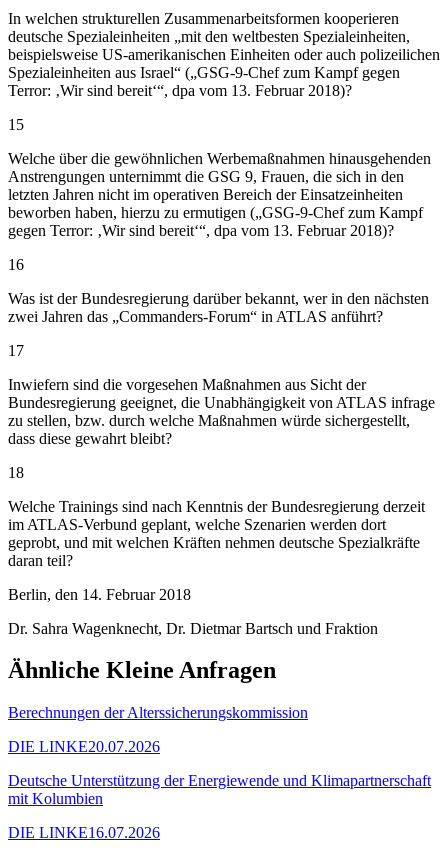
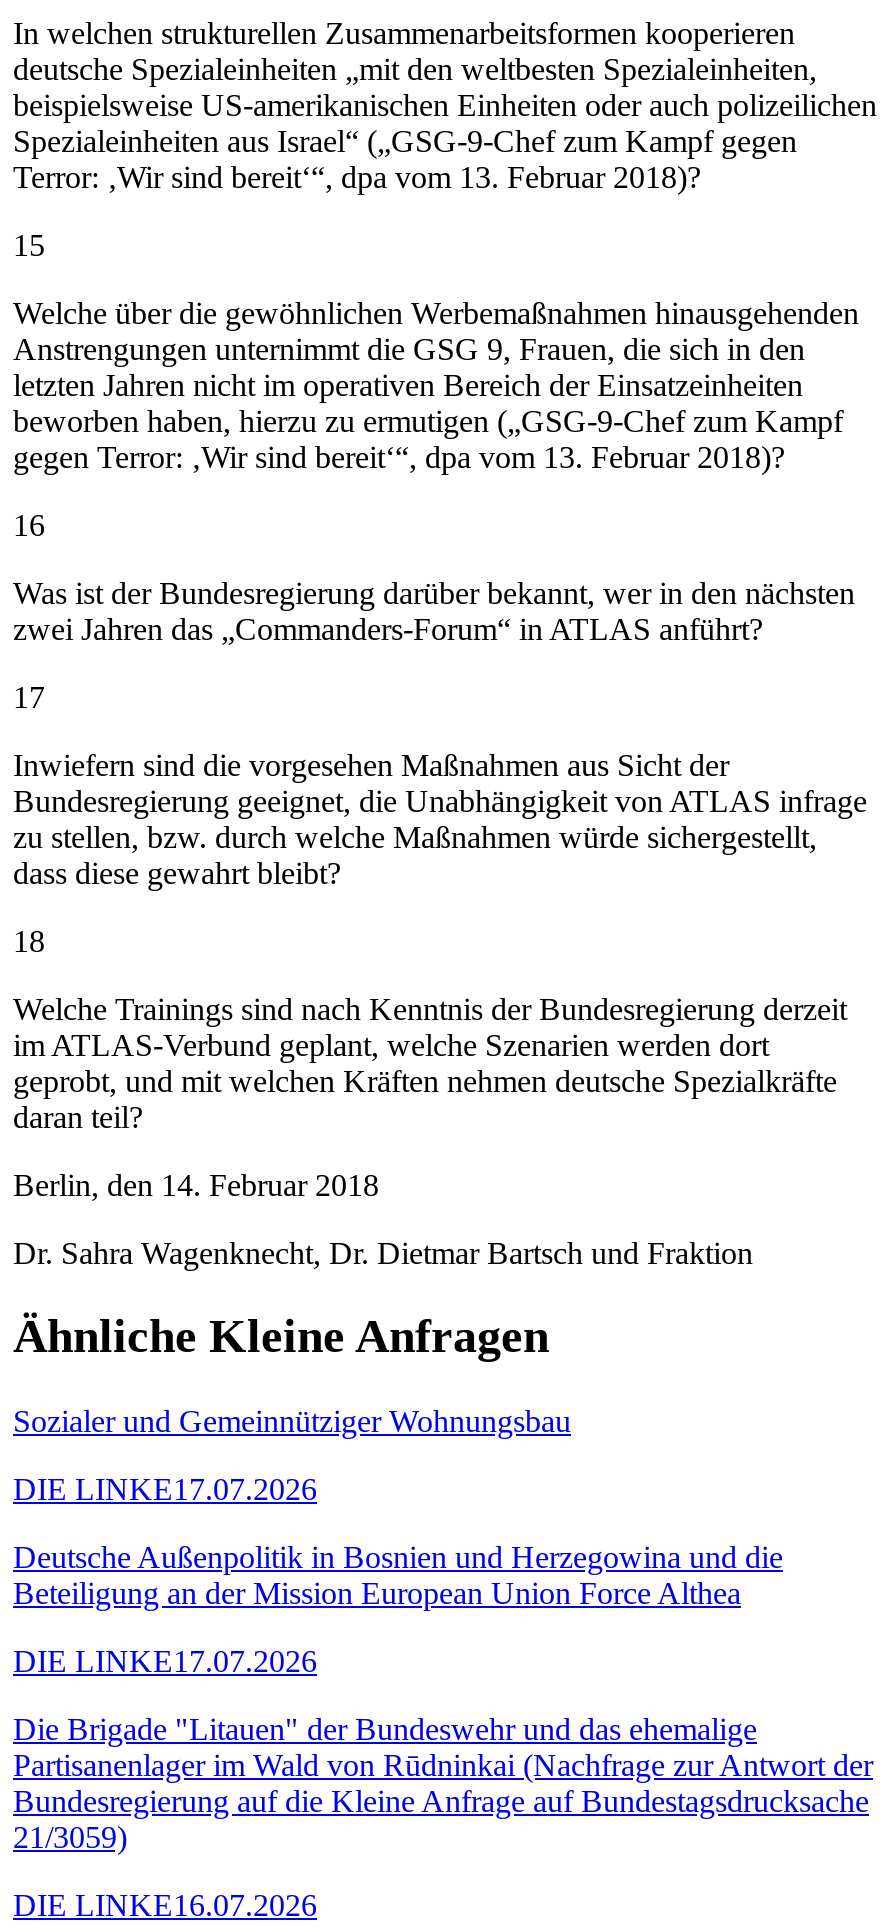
[8,704,431,807] Berechnungen der Alterssicherungskommission | DIE LINKE20.07.2026 | Deutsche Unterstützung der Energiewende und Klimapartnerschaft | mit Kolumbien -> [13,1405,873,1855] Sozialer und Gemeinnütziger Wohnungsbau | DIE LINKE17.07.2026 | Deutsche Außenpolitik in Bosnien und Herzegowina und die | Beteiligung an der Mission European Union Force Althea | DIE LINKE17.07.2026 | Die Brigade "Litauen" der Bundeswehr und das ehemalige | Partisanenlager im Wald von Rūdninkai (Nachfrage zur Antwort der | Bundesregierung auf die Kleine Anfrage auf Bundestagsdrucksache | 21/3059)

